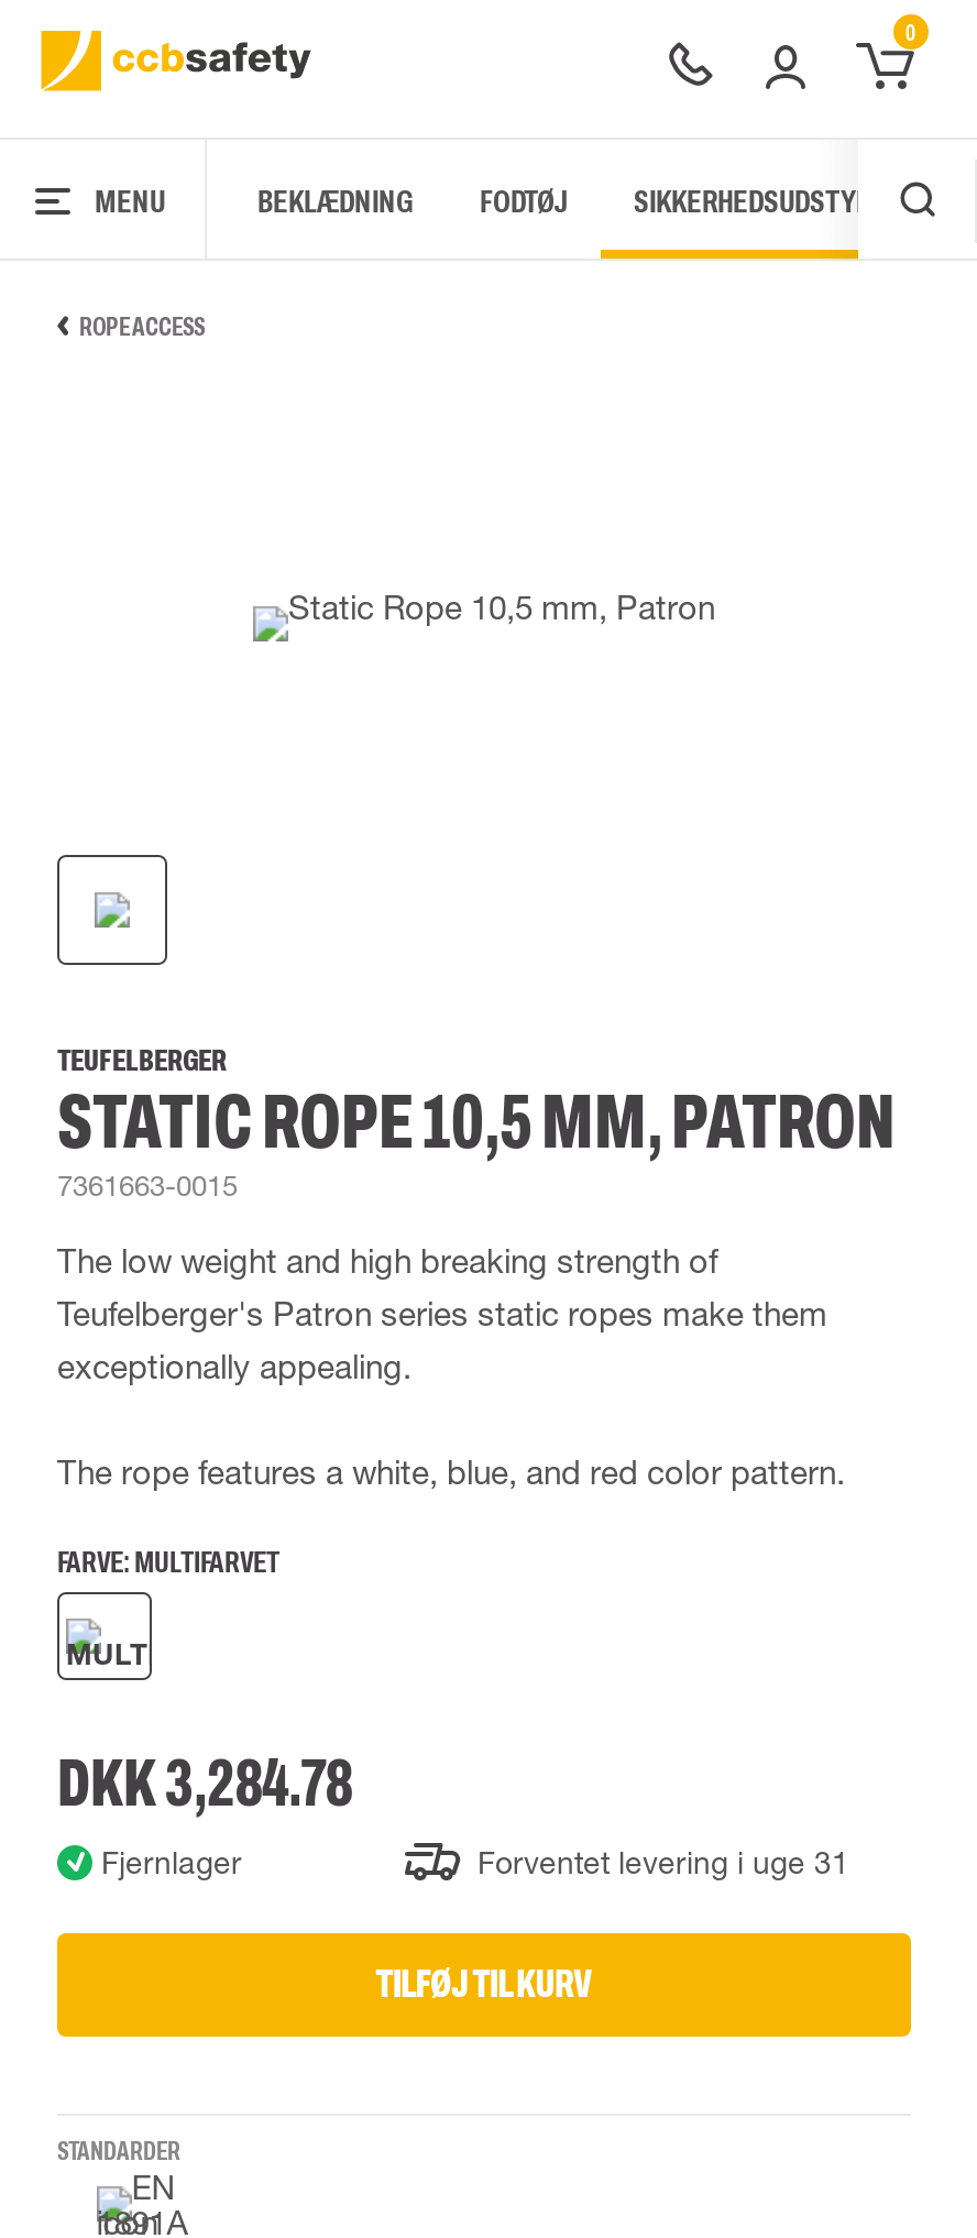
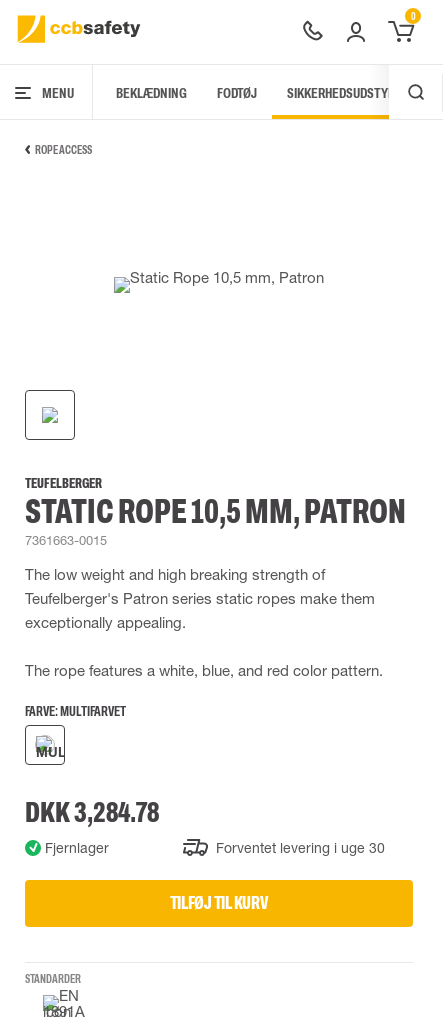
[66,1592,154,1680] [image] -> [29,728,68,762] [image]
[477,1843,849,1880] Forventet levering i uge 31 -> [216,839,385,856] Forventet levering i uge 30

